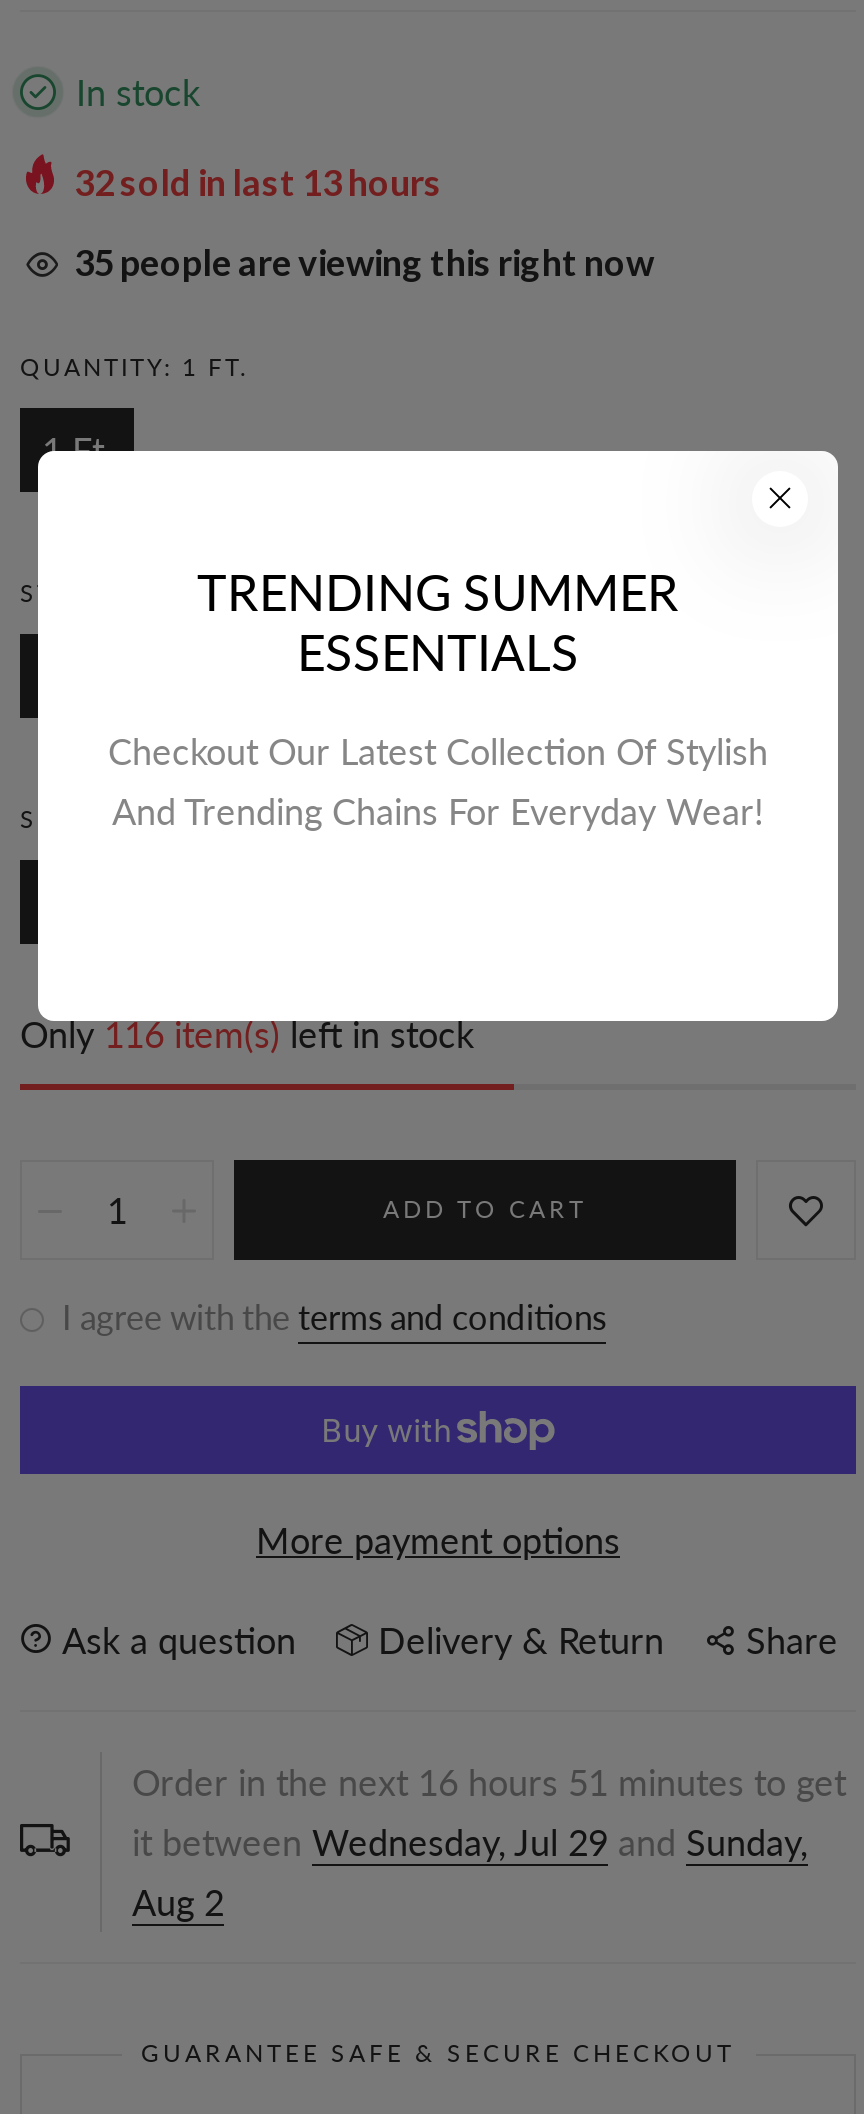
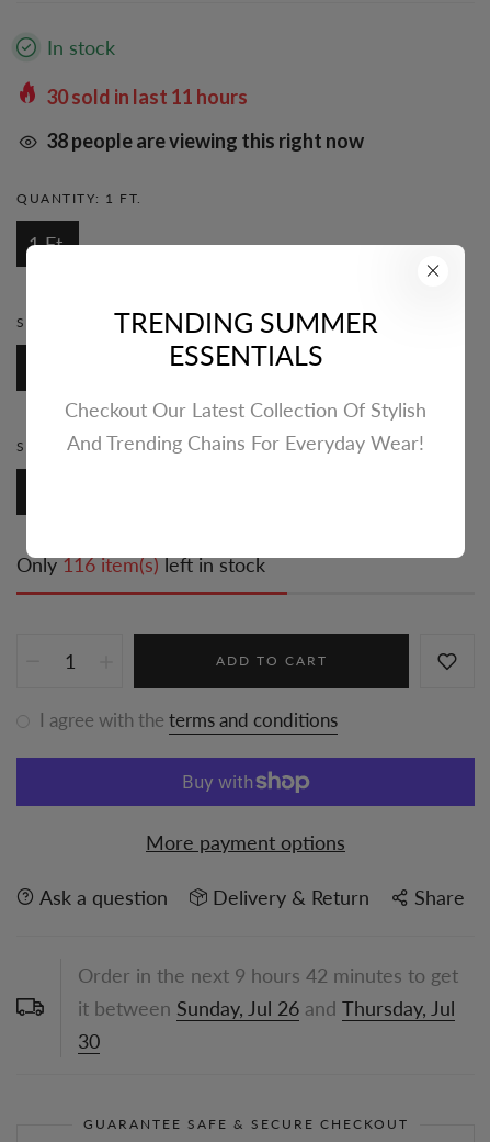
[74,160,442,204] 32sold in last 13 hours -> [46,84,248,108] 30sold in last 11 hours
[74,240,654,284] 35 people are viewing this right now -> [46,128,364,152] 38 people are viewing this right now
[132,1760,846,1924] Order in the next 16 hours 51 minutes to get | it between Wednesday, Jul 29 and Sunday, | Aug 2 -> [78,963,458,1053] Order in the next 9 hours 42 minutes to get | it between Sunday, Jul 26 and Thursday, Jul | 30

